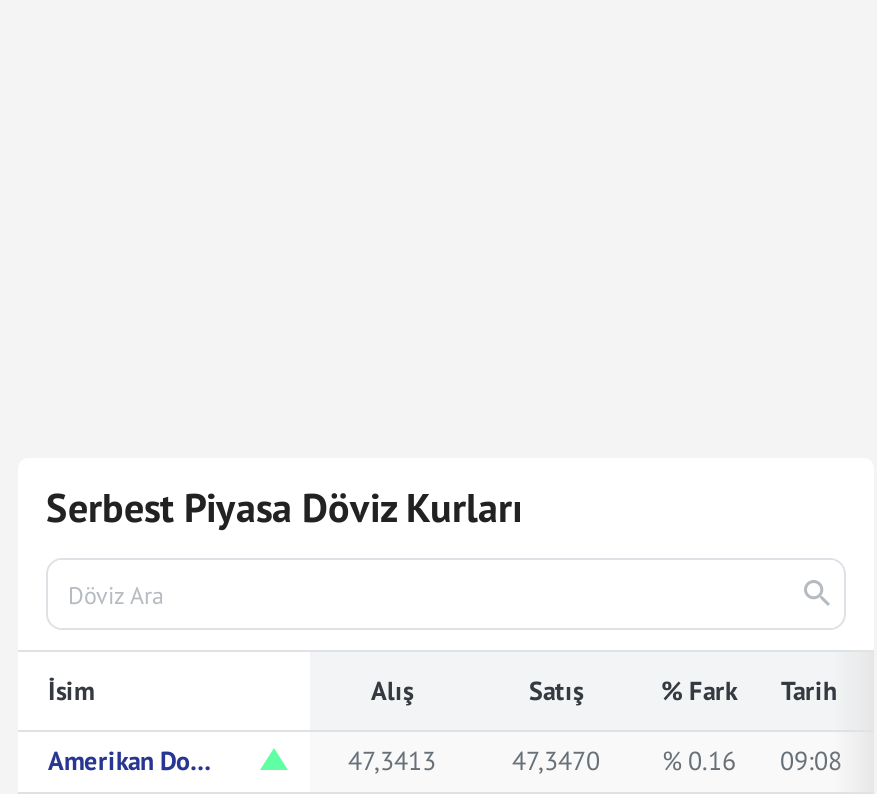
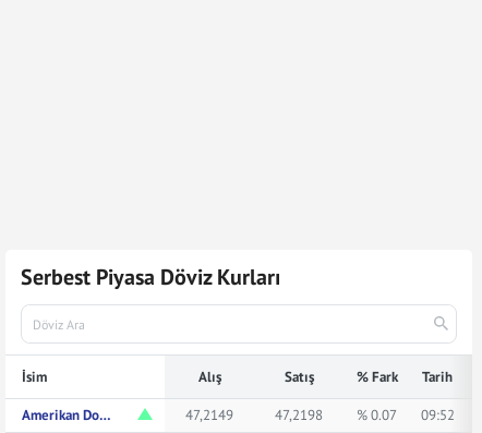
[348,744,436,778] 47,3413 -> [185,406,233,424] 47,2149
[512,744,600,778] 47,3470 -> [275,406,323,424] 47,2198
[662,744,736,778] % 0.16 -> [357,406,397,424] % 0.07
[780,744,842,778] 09:08 -> [421,406,455,424] 09:52

